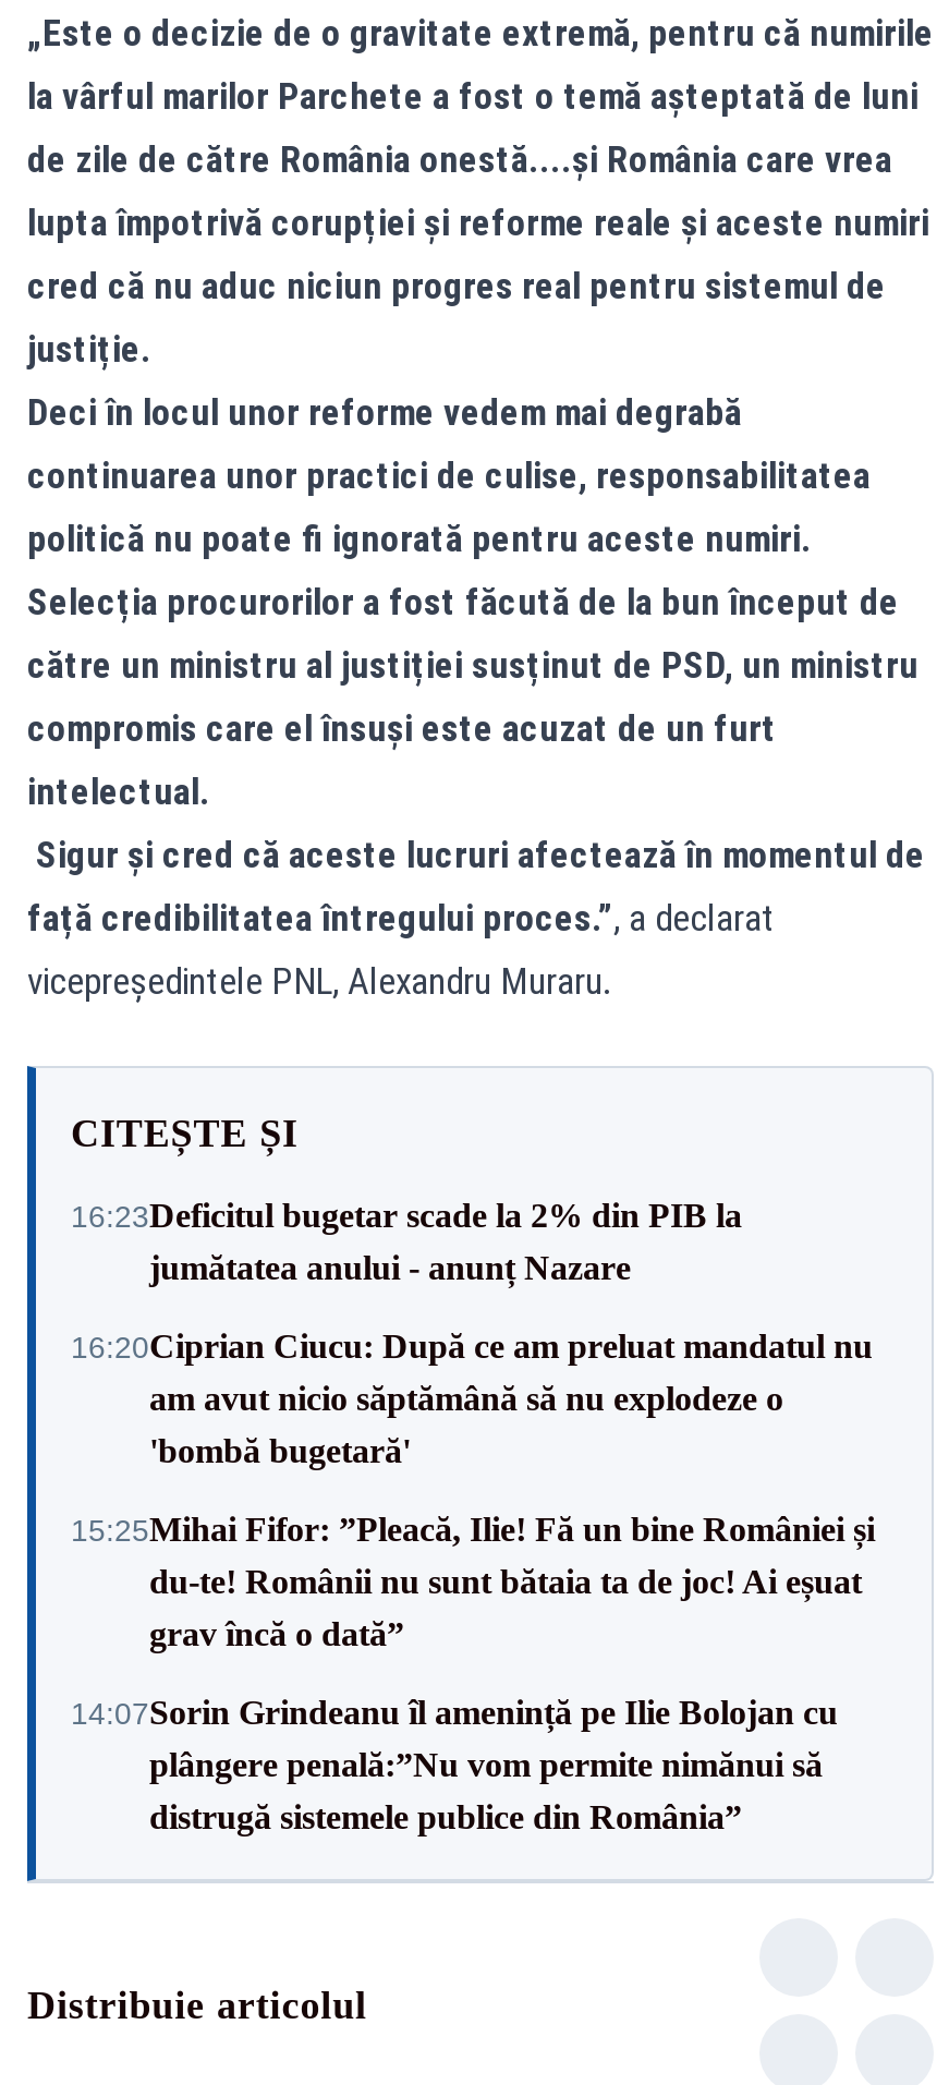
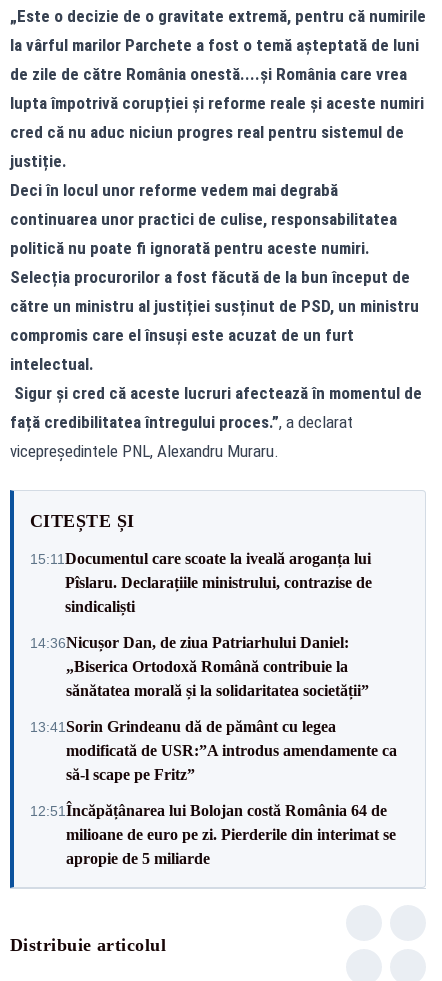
[71,1197,742,1286] 16:23Deficitul bugetar scade la 2% din PIB la | jumătatea anului - anunț Nazare -> [30,549,372,614] 15:11 Documentul care scoate la iveală aroganța lui | Pîslaru. Declarațiile ministrului, contrazise de | sindicaliști
[71,1328,873,1469] 16:20Ciprian Ciucu: După ce am preluat mandatul nu | am avut nicio săptămână să nu explodeze o | 'bombă bugetară' -> [30,633,369,698] 14:36Nicușor Dan, de ziua Patriarhului Daniel: | „Biserica Ortodoxă Română contribuie la | sănătatea morală și la solidaritatea societății”
[71,1511,875,1652] 15:25Mihai Fifor: ”Pleacă, Ilie! Fă un bine României și | du-te! Românii nu sunt bătaia ta de joc! Ai eșuat | grav încă o dată” -> [30,717,397,782] 13:41Sorin Grindeanu dă de pământ cu legea | modificată de USR:”A introdus amendamente ca | să-l scape pe Fritz”
[71,1694,838,1835] 14:07Sorin Grindeanu îl amenință pe Ilie Bolojan cu | plângere penală:”Nu vom permite nimănui să | distrugă sistemele publice din România” -> [30,801,396,866] 12:51Încăpățânarea lui Bolojan costă România 64 de | milioane de euro pe zi. Pierderile din interimat se | apropie de 5 miliarde

